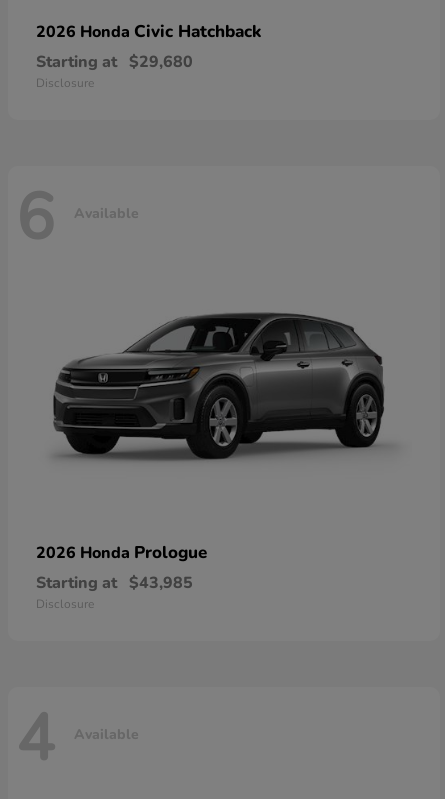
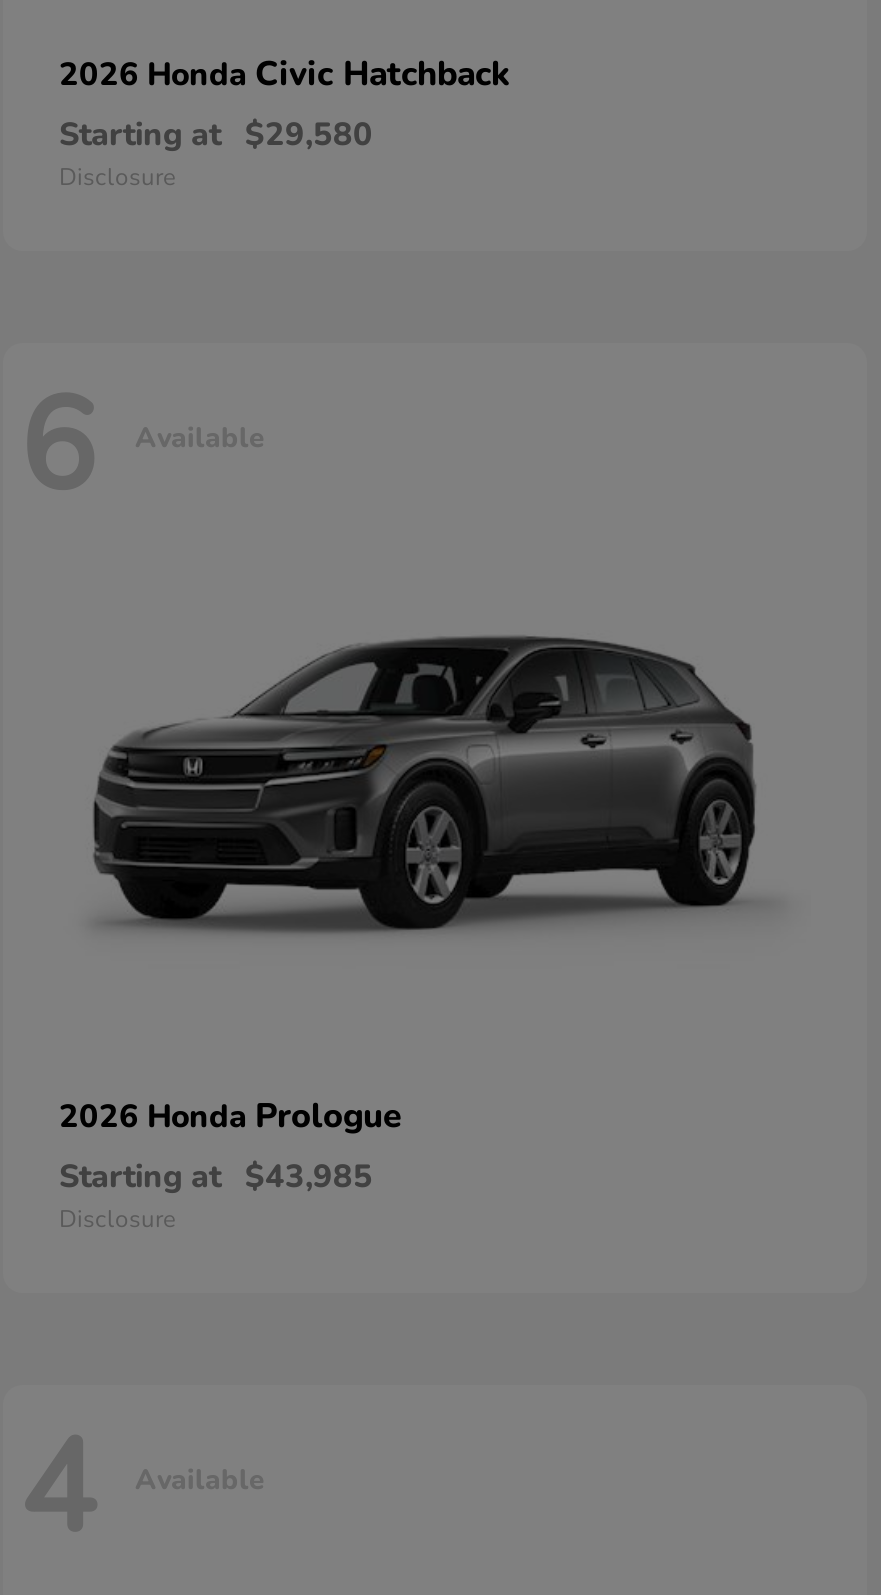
[36,51,193,73] Starting at $29,680 -> [59,113,373,157] Starting at $29,580

